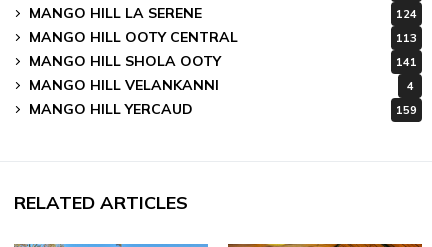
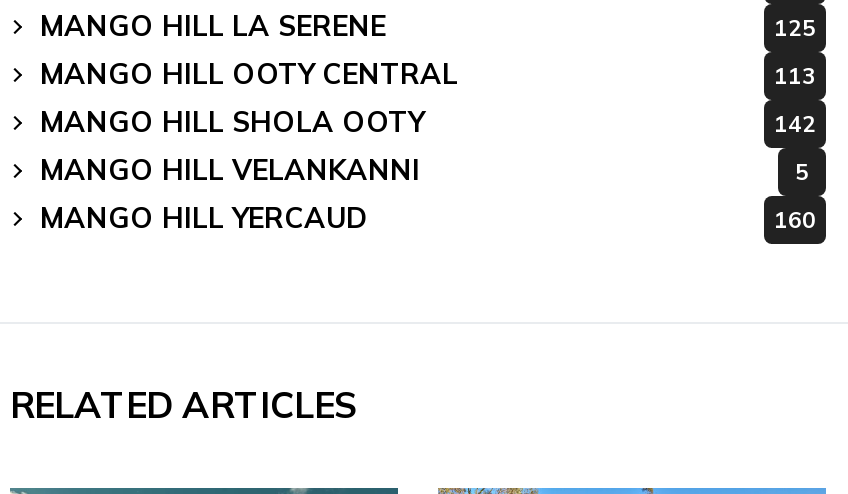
[396,7,417,21] 124 -> [774,13,816,41] 125
[396,55,417,69] 141 -> [774,109,816,137] 142
[406,79,413,93] 4 -> [795,157,809,185] 5
[396,103,417,117] 159 -> [774,205,816,233] 160

